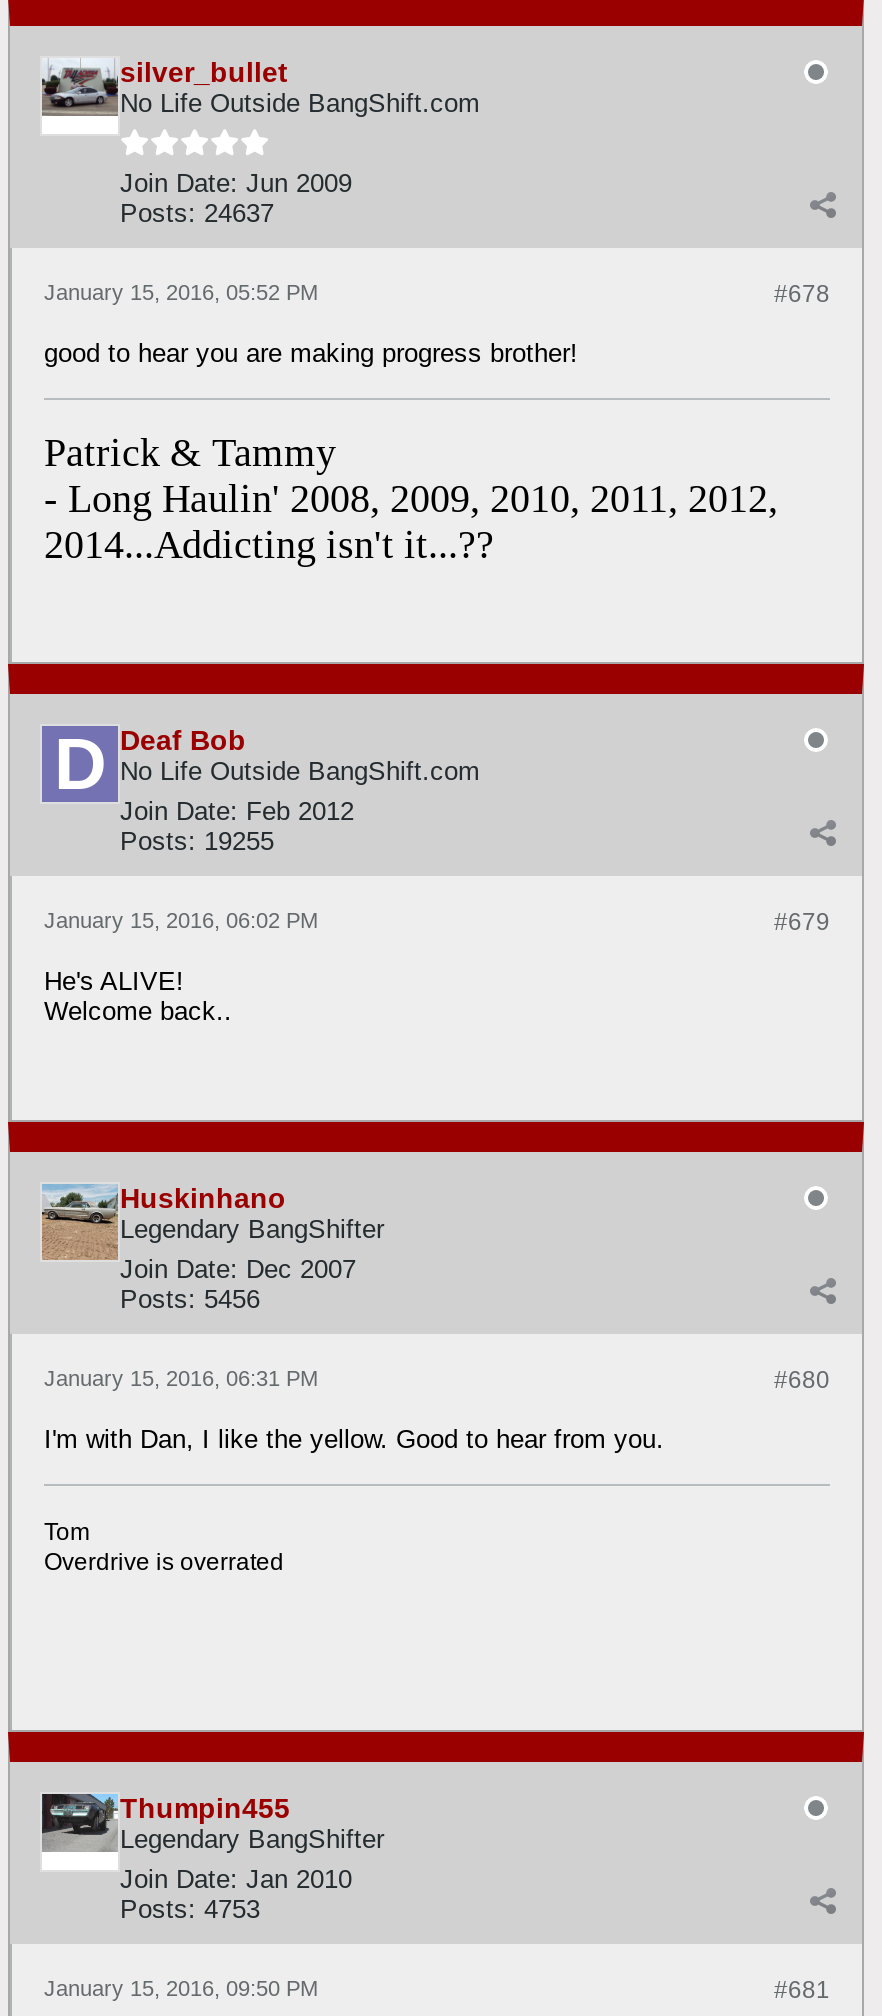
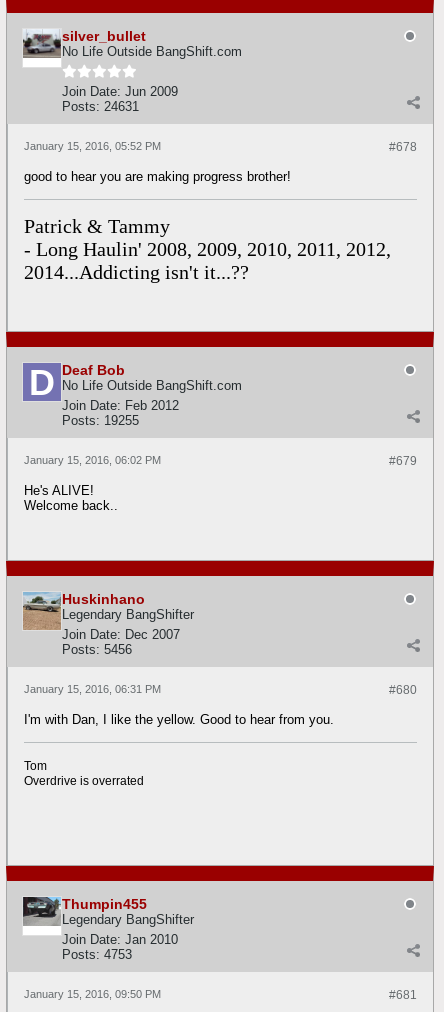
[120,198,274,228] Posts: 24637 -> [62,99,139,114] Posts: 24631

